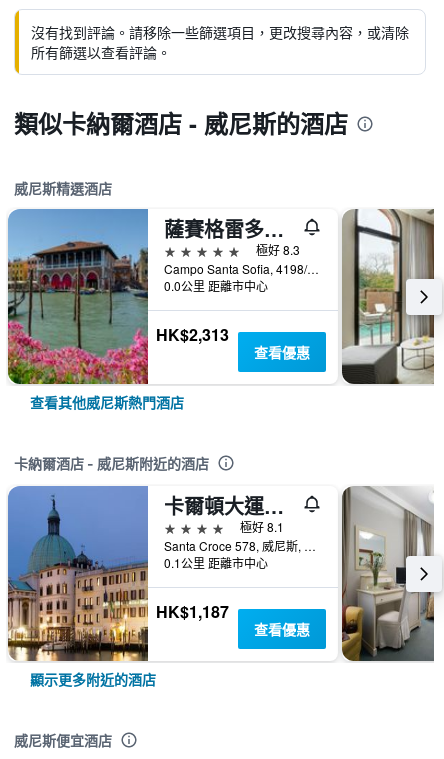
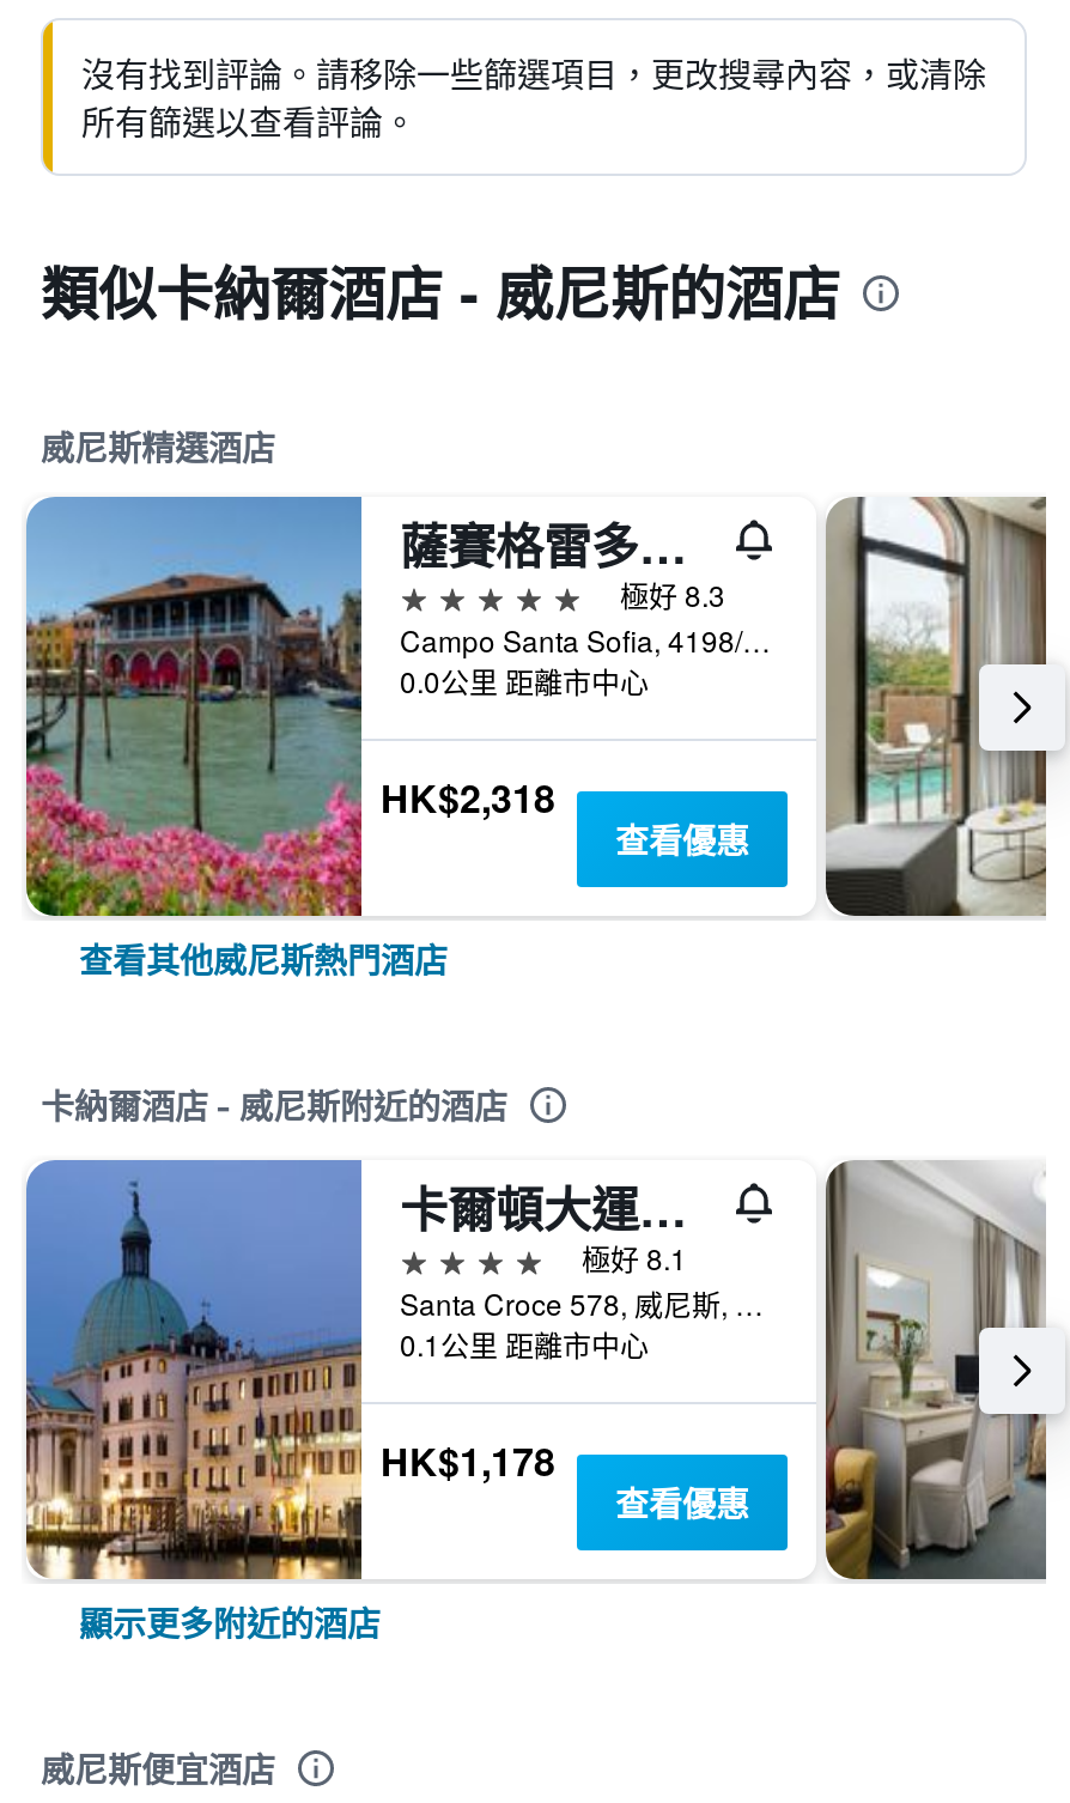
[156,323,229,346] HK$2,313 -> [381,771,555,826] HK$2,318
[156,600,229,623] HK$1,187 -> [381,1434,555,1489] HK$1,178

